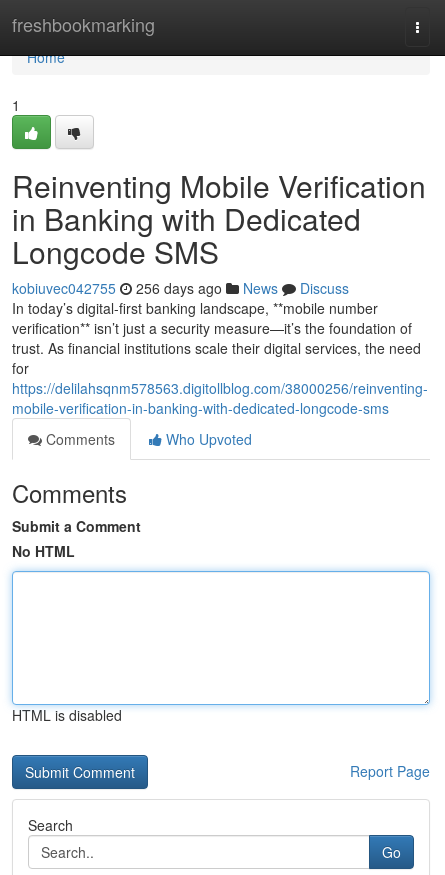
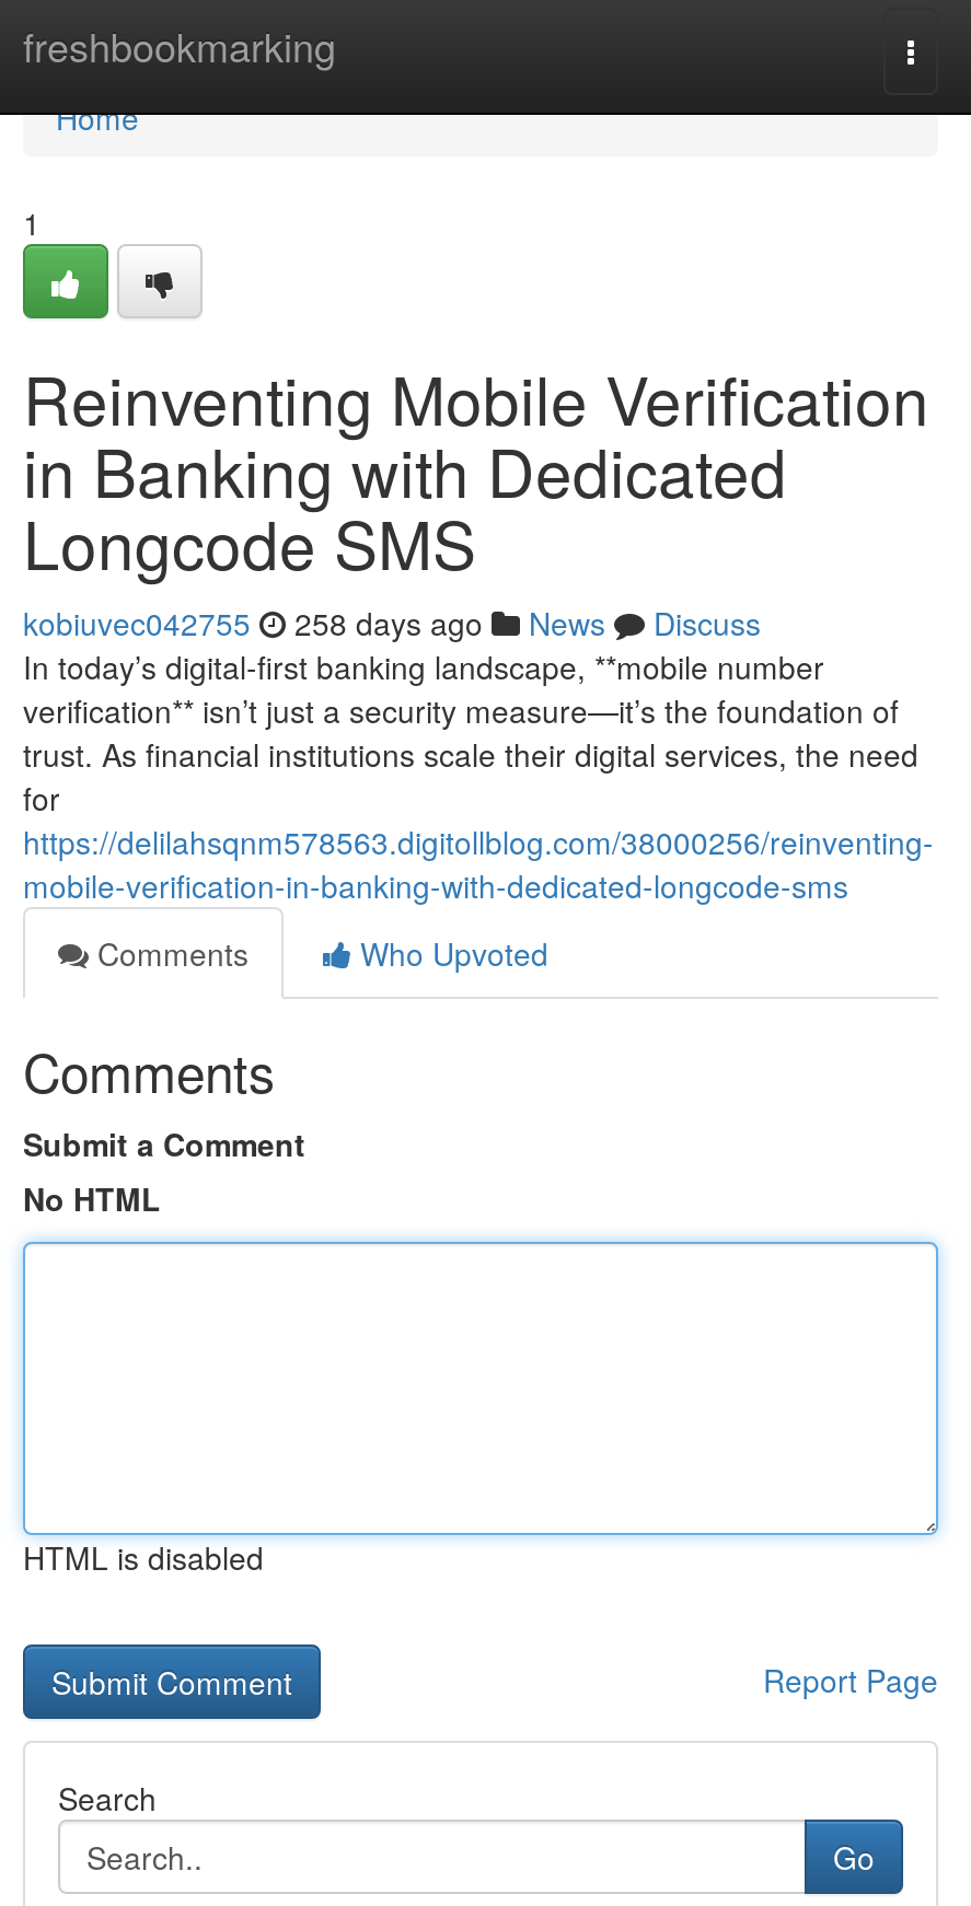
[12,278,349,298] kobiuvec042755 256 days ago News Discuss -> [23,601,761,644] kobiuvec042755 258 days ago News Discuss

